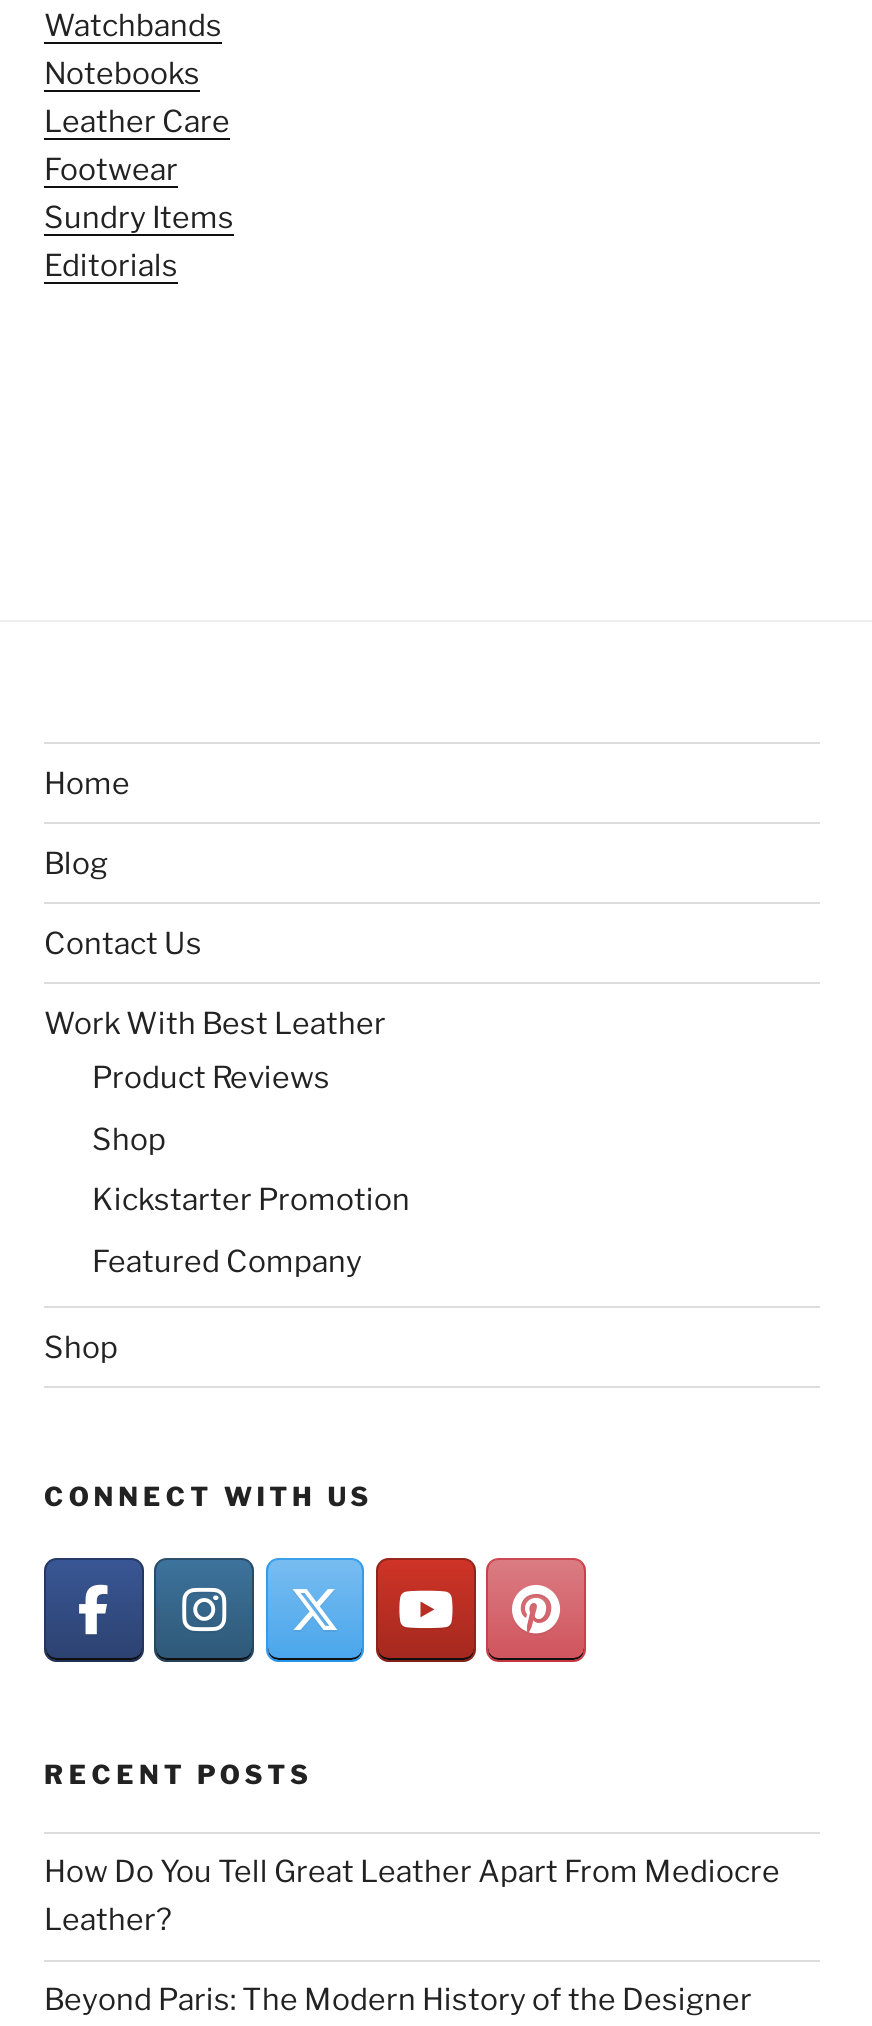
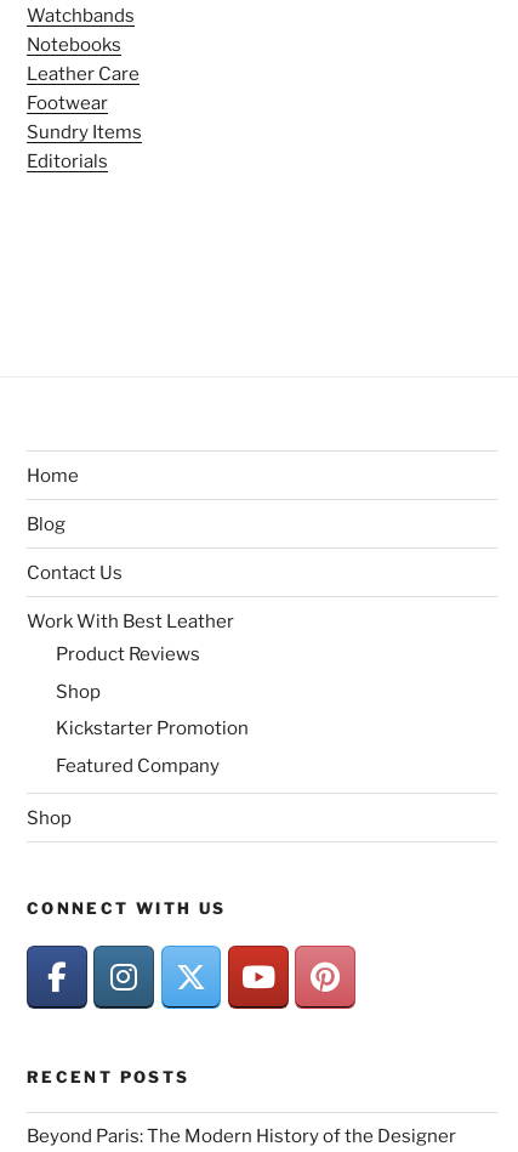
[44,1855,780,1939] How Do You Tell Great Leather Apart From Mediocre | Leather? -> none

